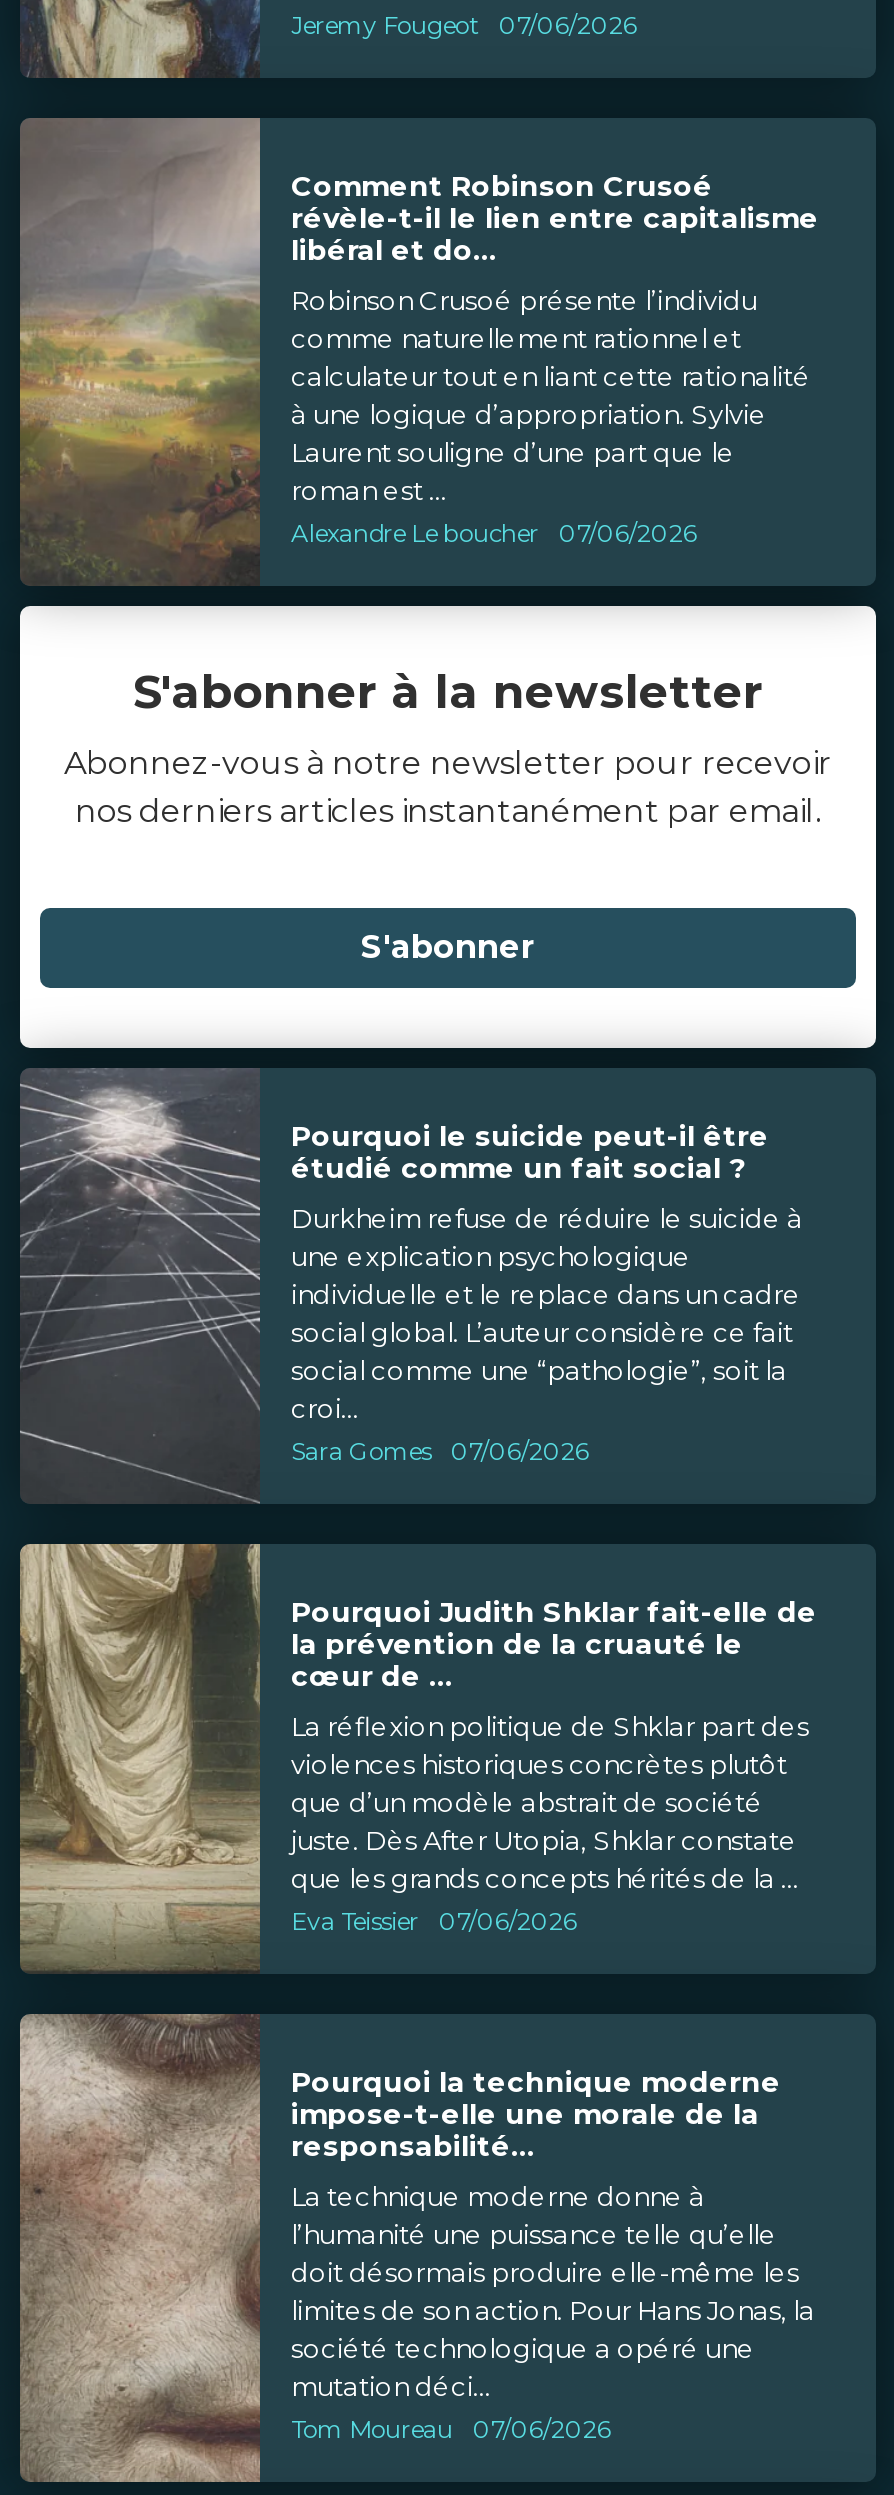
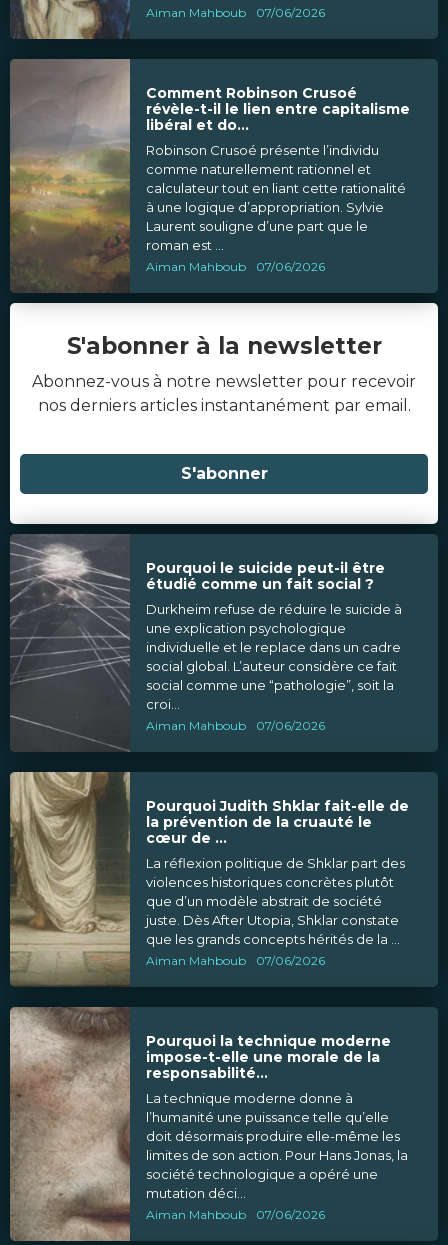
[291,10,479,40] Jeremy Fougeot -> [145,5,245,20] Aiman Mahboub
[291,518,539,548] Alexandre Le boucher -> [145,259,245,274] Aiman Mahboub
[291,1436,431,1466] Sara Gomes -> [145,718,245,733] Aiman Mahboub
[291,1906,419,1936] Eva Teissier -> [145,953,245,968] Aiman Mahboub
[291,2414,453,2444] Tom Moureau -> [145,1207,245,1222] Aiman Mahboub

